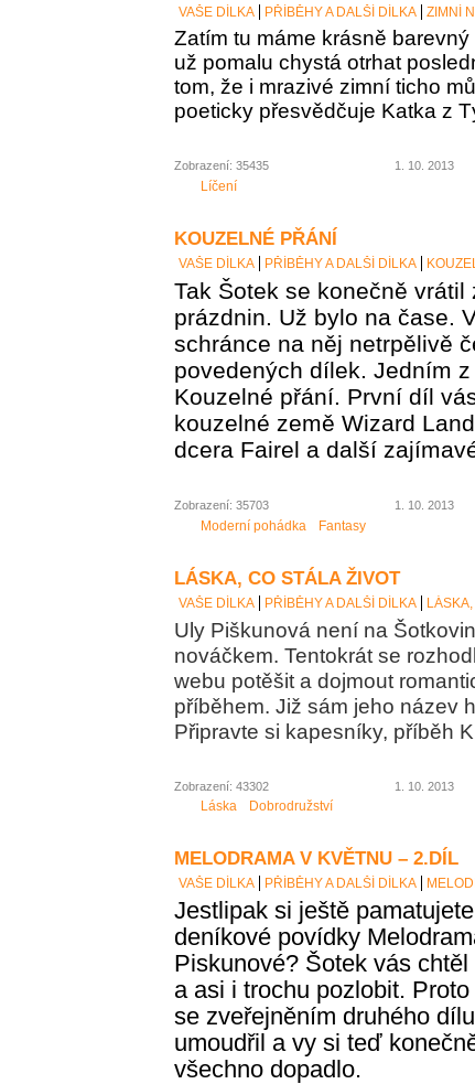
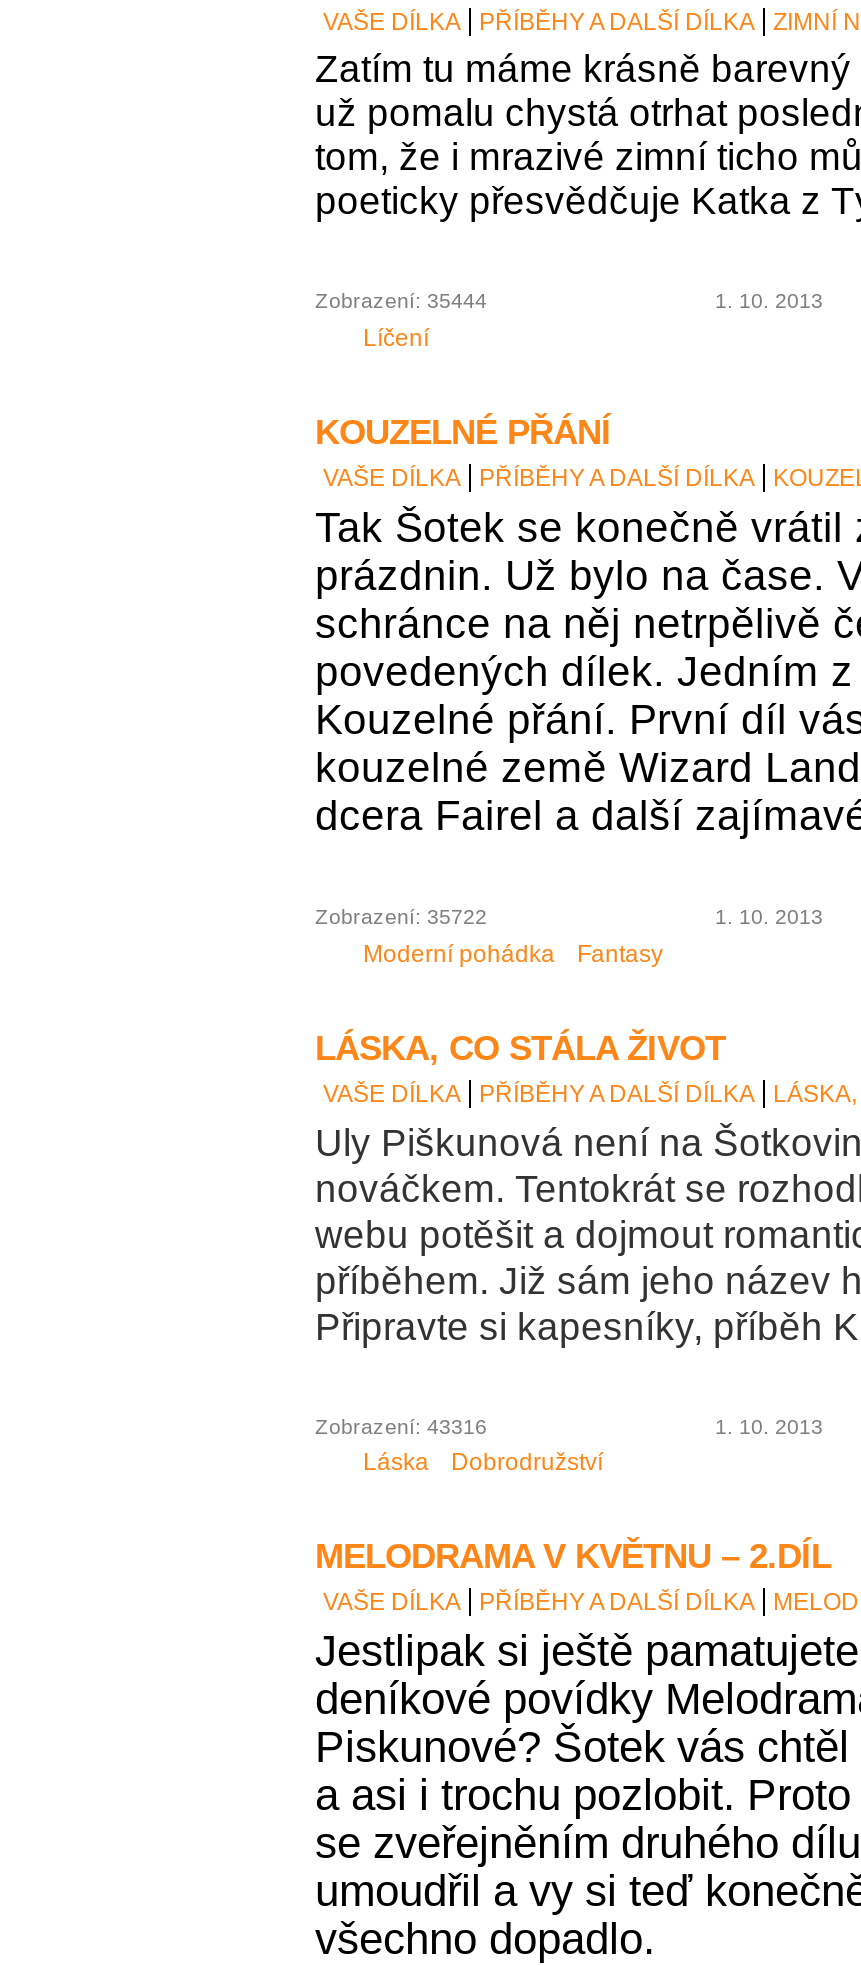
[174,159,269,172] Zobrazení: 35435 -> [315,289,487,313] Zobrazení: 35444
[174,498,269,512] Zobrazení: 35703 -> [315,904,487,928] Zobrazení: 35722
[174,779,269,792] Zobrazení: 43302 -> [315,1413,487,1437] Zobrazení: 43316

